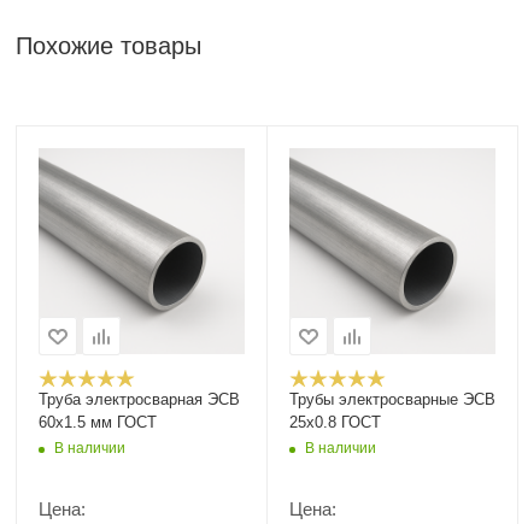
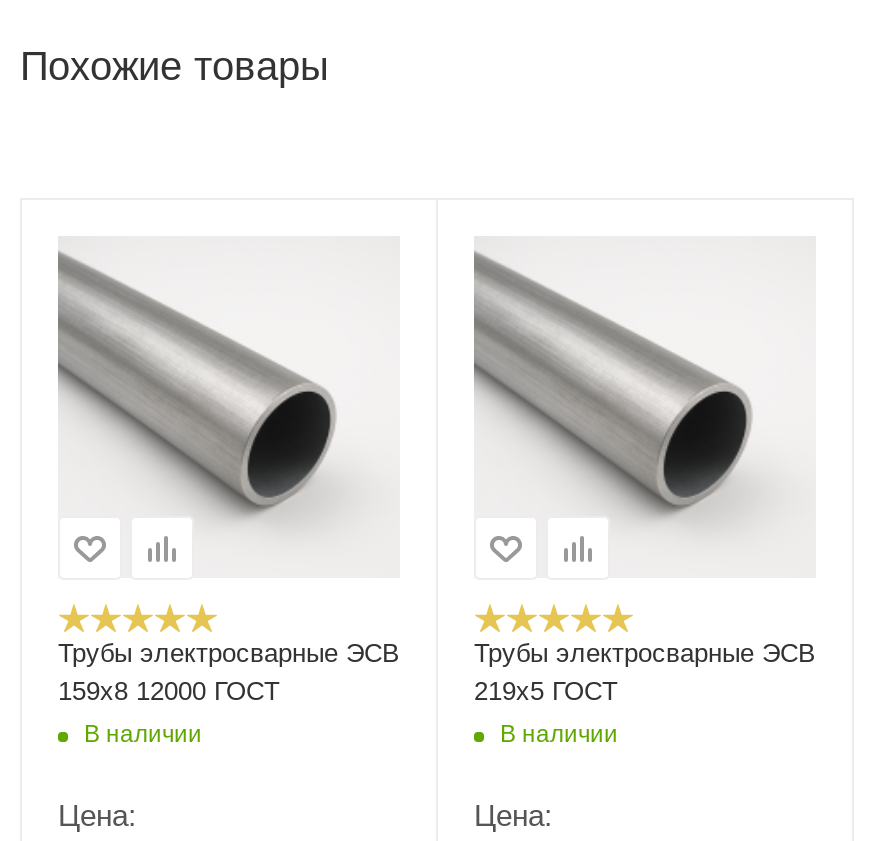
[39,391,240,409] Труба электросварная ЭСВ -> [58,639,400,669] Трубы электросварные ЭСВ
[39,414,157,432] 60х1.5 мм ГОСТ -> [58,677,280,707] 159х8 12000 ГОСТ
[289,414,381,432] 25х0.8 ГОСТ -> [474,677,618,707] 219х5 ГОСТ

